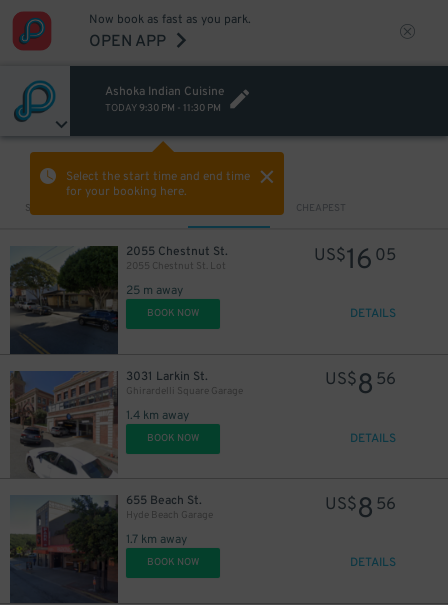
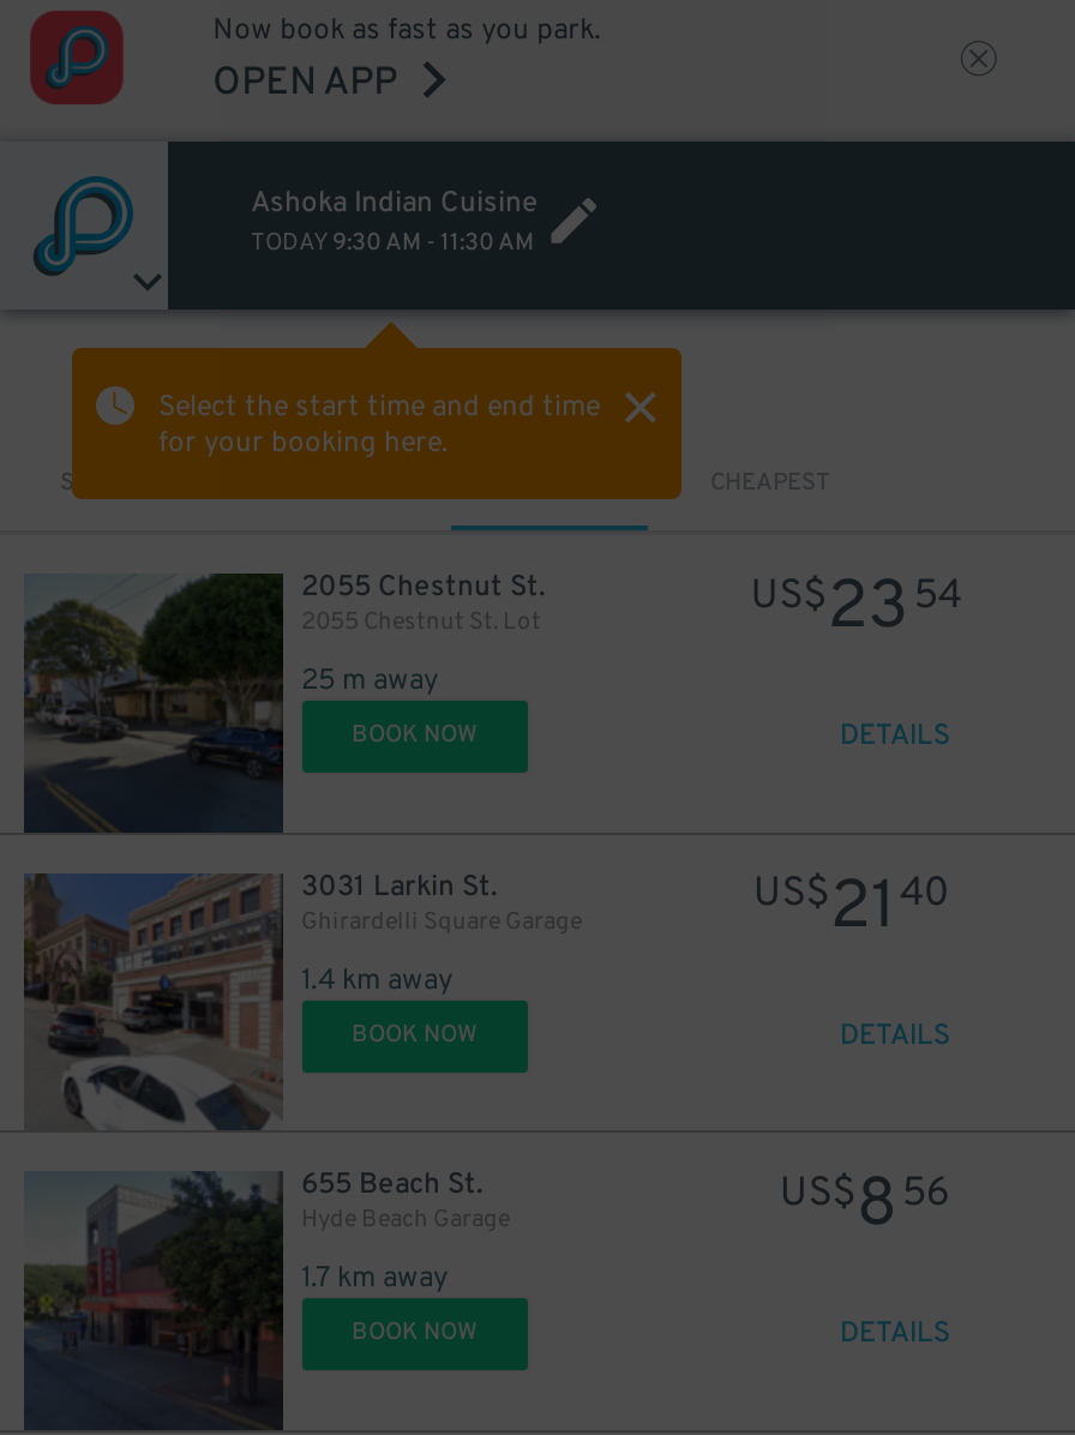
[104,102,220,115] TODAY 9:30 PM - 11:30 PM -> [251,228,534,259] TODAY 9:30 AM - 11:30 AM
[314,243,396,279] US$16 05 -> [751,566,962,653] US$23 54
[325,367,396,403] US$8 56 -> [753,865,950,951] US$21 40

